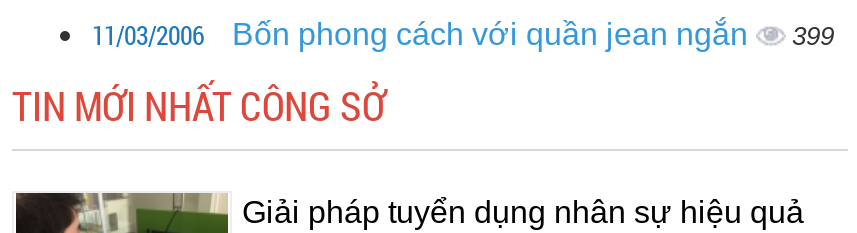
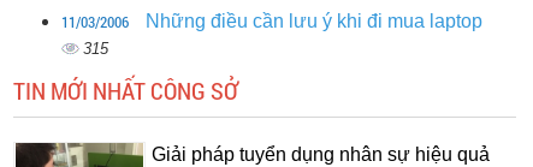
[232,16,834,50] Bốn phong cách với quần jean ngắn | 399 -> [83,10,482,57] Những điều cần lưu ý khi đi mua laptop | 315

